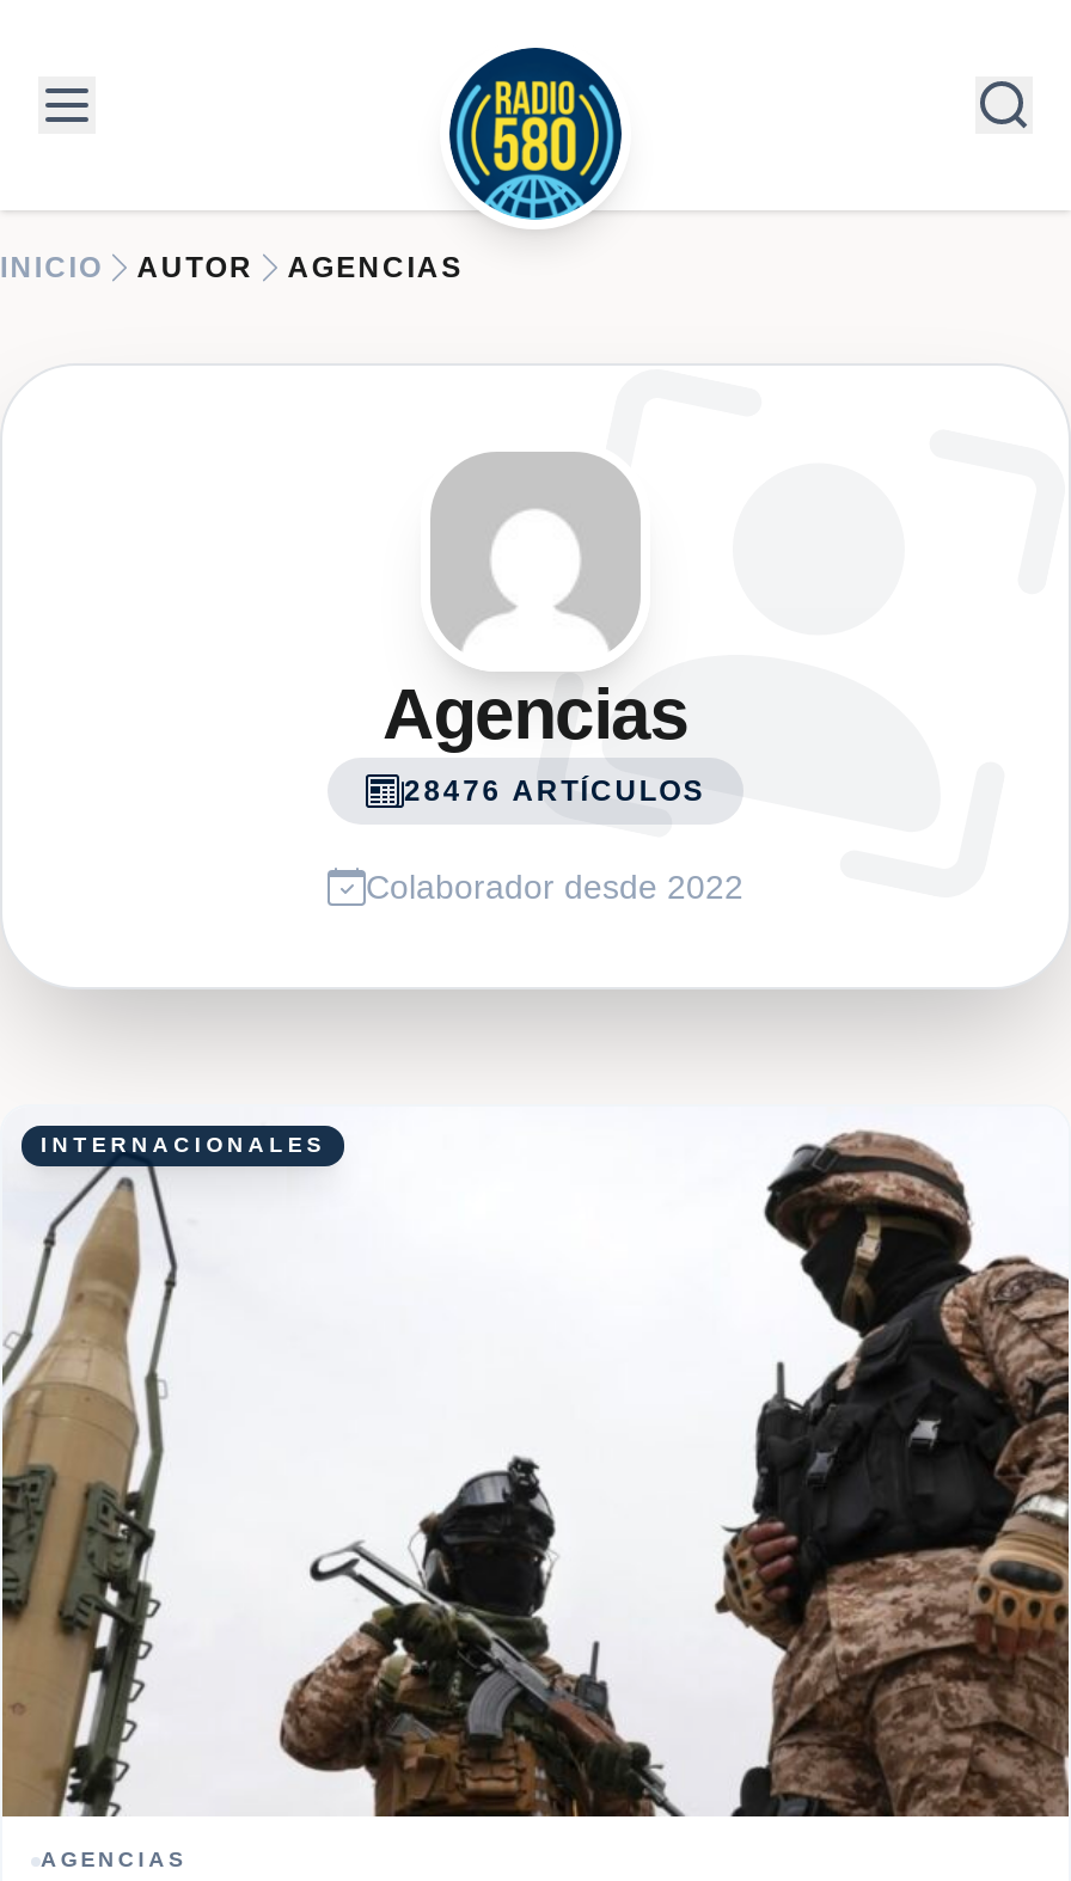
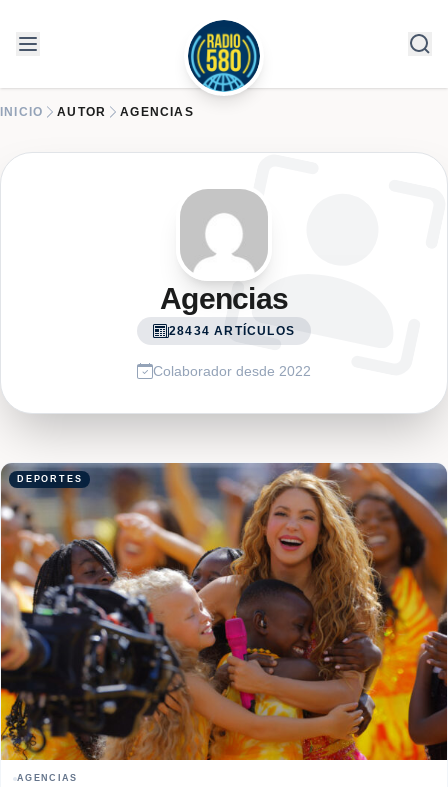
[404,774,705,808] 28476 ARTÍCULOS -> [169,324,295,338] 28434 ARTÍCULOS
[7,1107,1064,1819] [image] | INTERNACIONALES -> [3,462,445,761] [image] | DEPORTES

